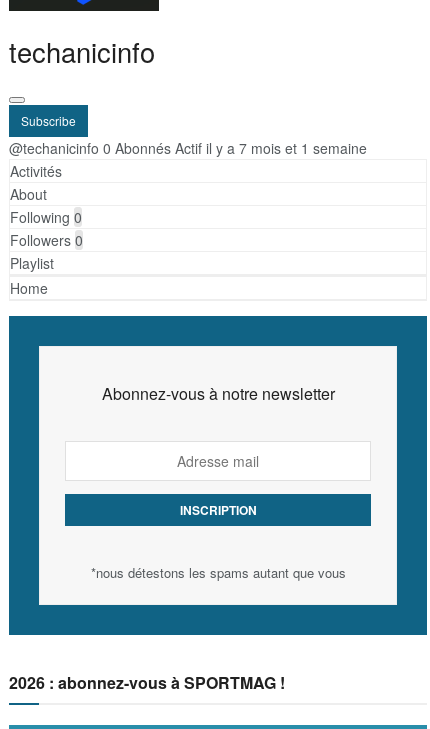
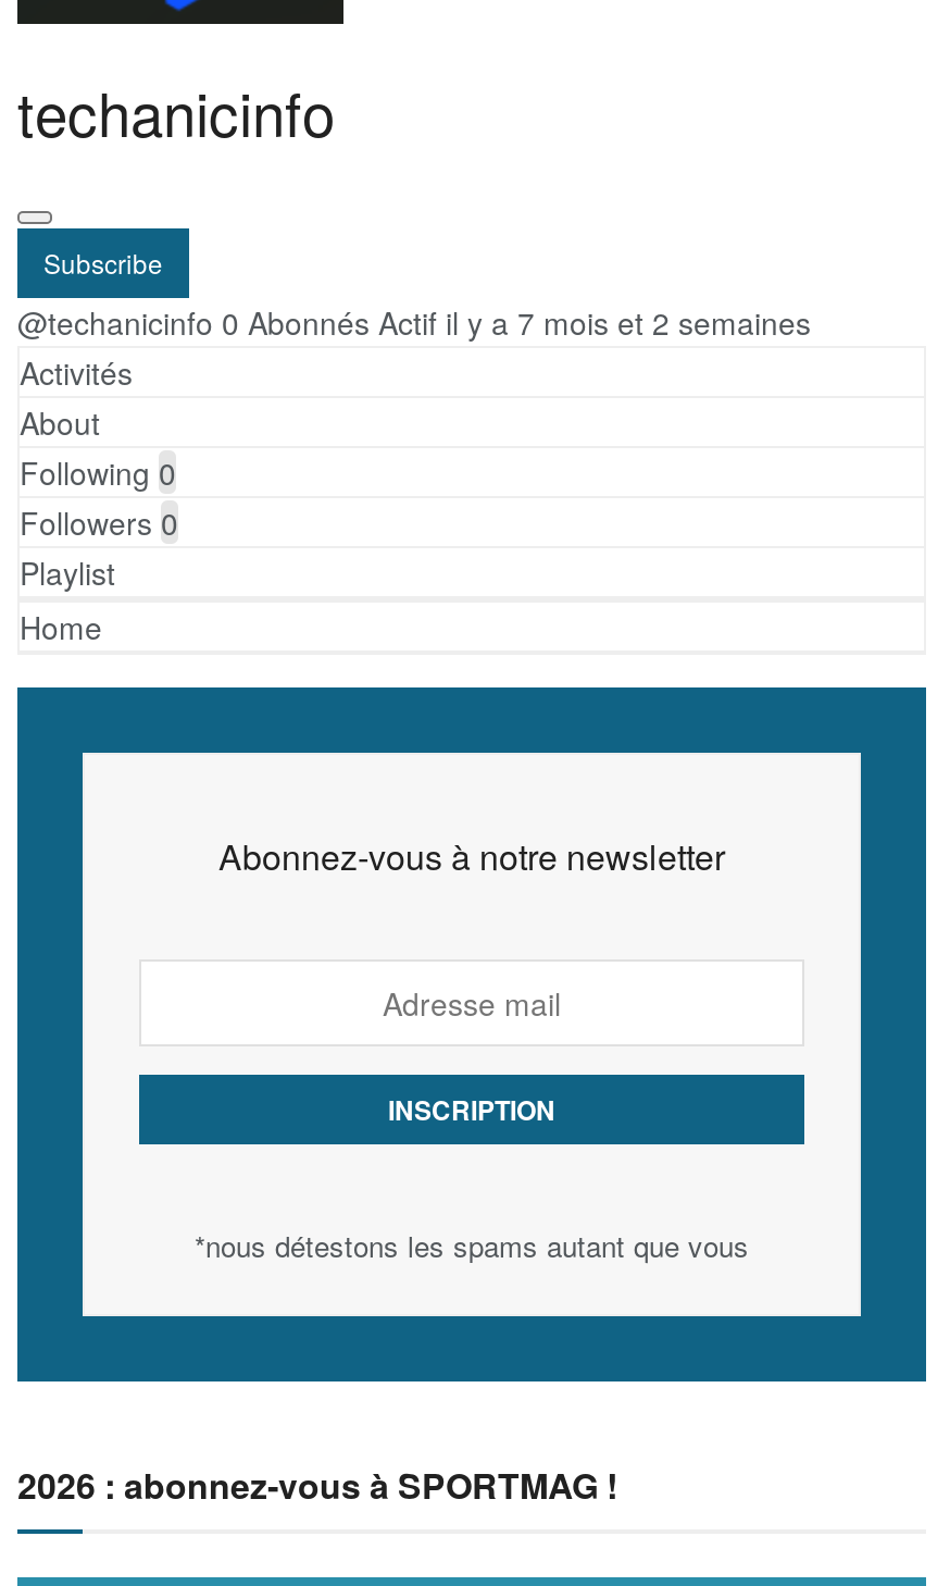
[9,138,367,158] @techanicinfo 0 Abonnés Actif il y a 7 mois et 1 semaine -> [17,301,811,344] @techanicinfo 0 Abonnés Actif il y a 7 mois et 2 semaines

